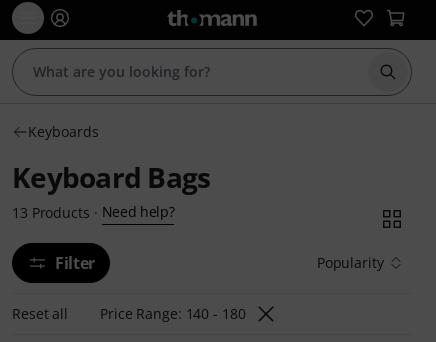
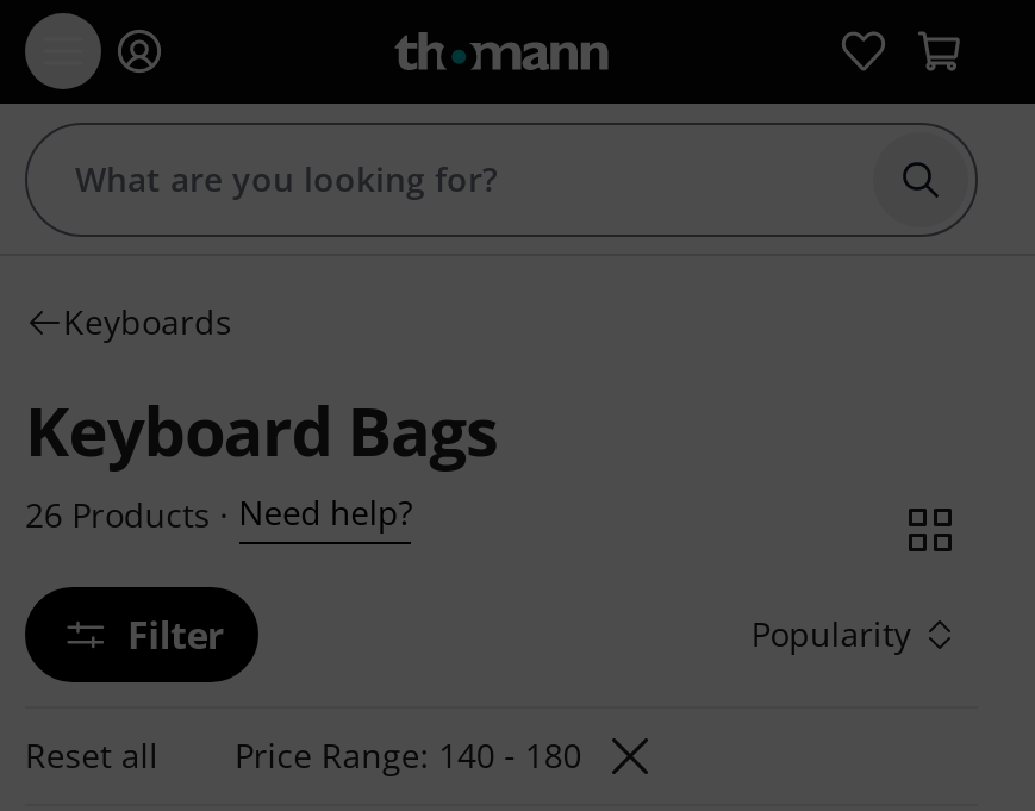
[12,202,174,221] 13 Products · Need help? -> [25,489,412,536] 26 Products · Need help?

